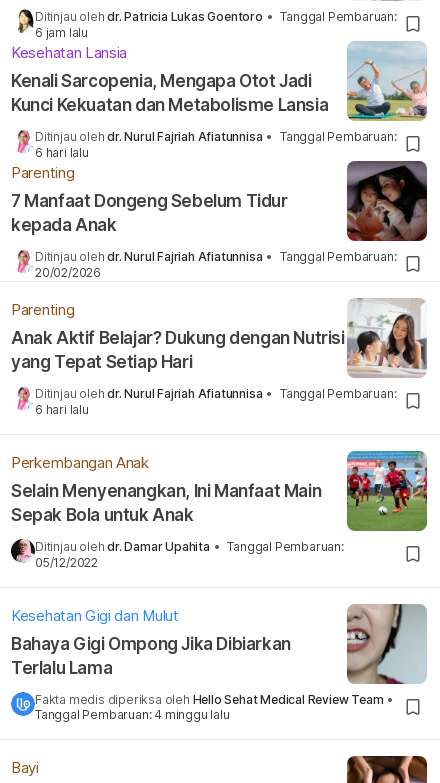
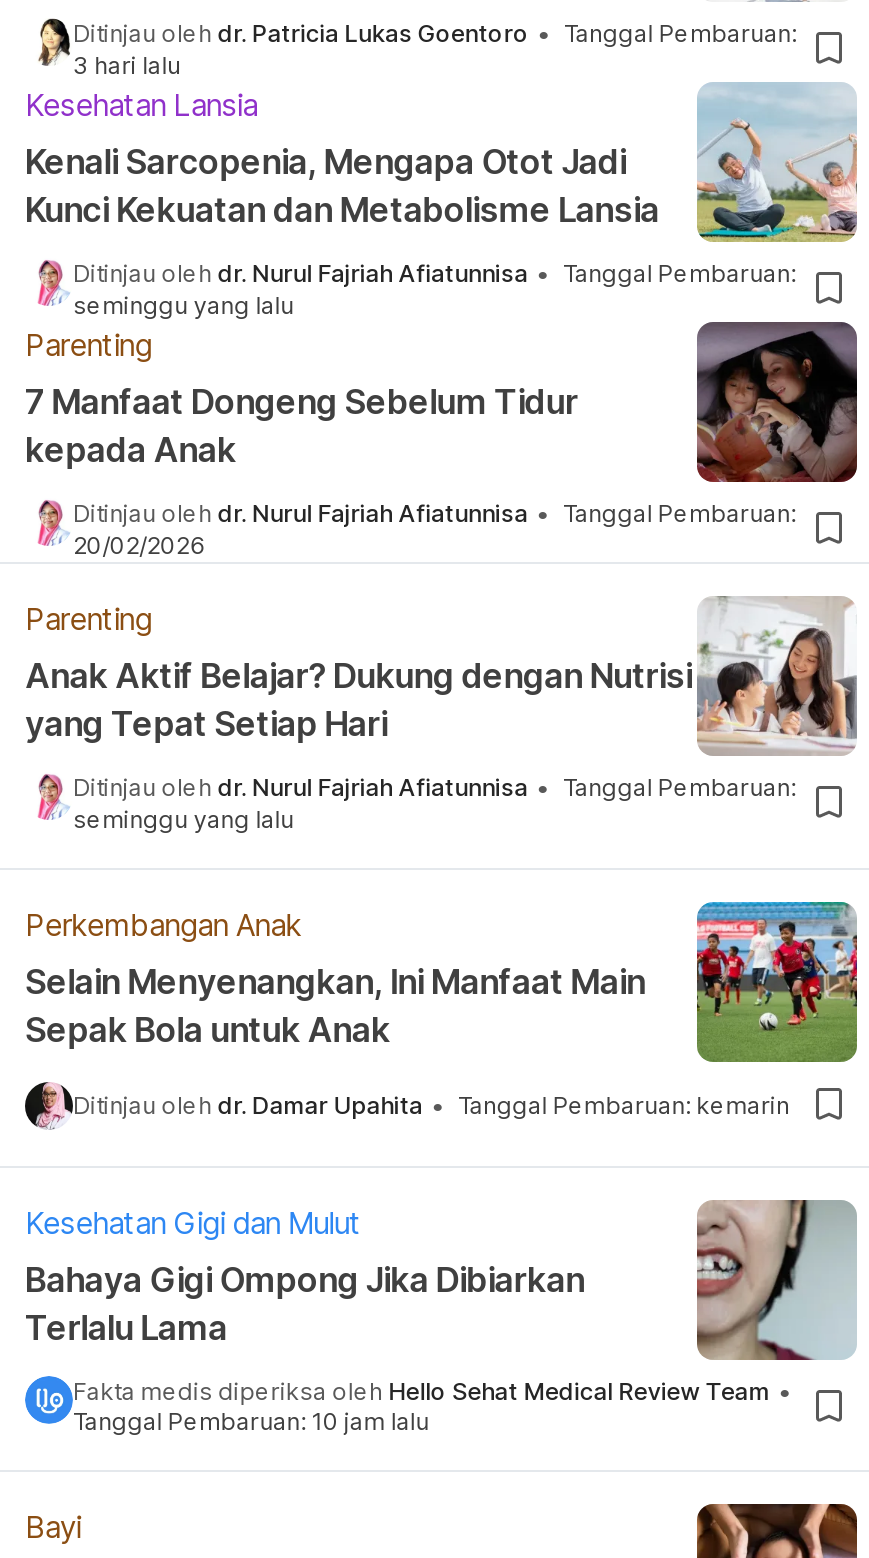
[35,25,88,40] 6 jam lalu -> [73,50,181,80] 3 hari lalu
[35,145,89,160] 6 hari lalu -> [73,290,294,320] seminggu yang lalu
[35,402,89,417] 6 hari lalu -> [73,804,294,834] seminggu yang lalu
[35,539,344,570] Ditinjau oleh dr. Damar Upahita • Tanggal Pembaruan: | 05/12/2022 -> [73,1090,790,1120] Ditinjau oleh dr. Damar Upahita • Tanggal Pembaruan: kemarin
[35,707,230,722] Tanggal Pembaruan: 4 minggu lalu -> [73,1406,429,1436] Tanggal Pembaruan: 10 jam lalu

